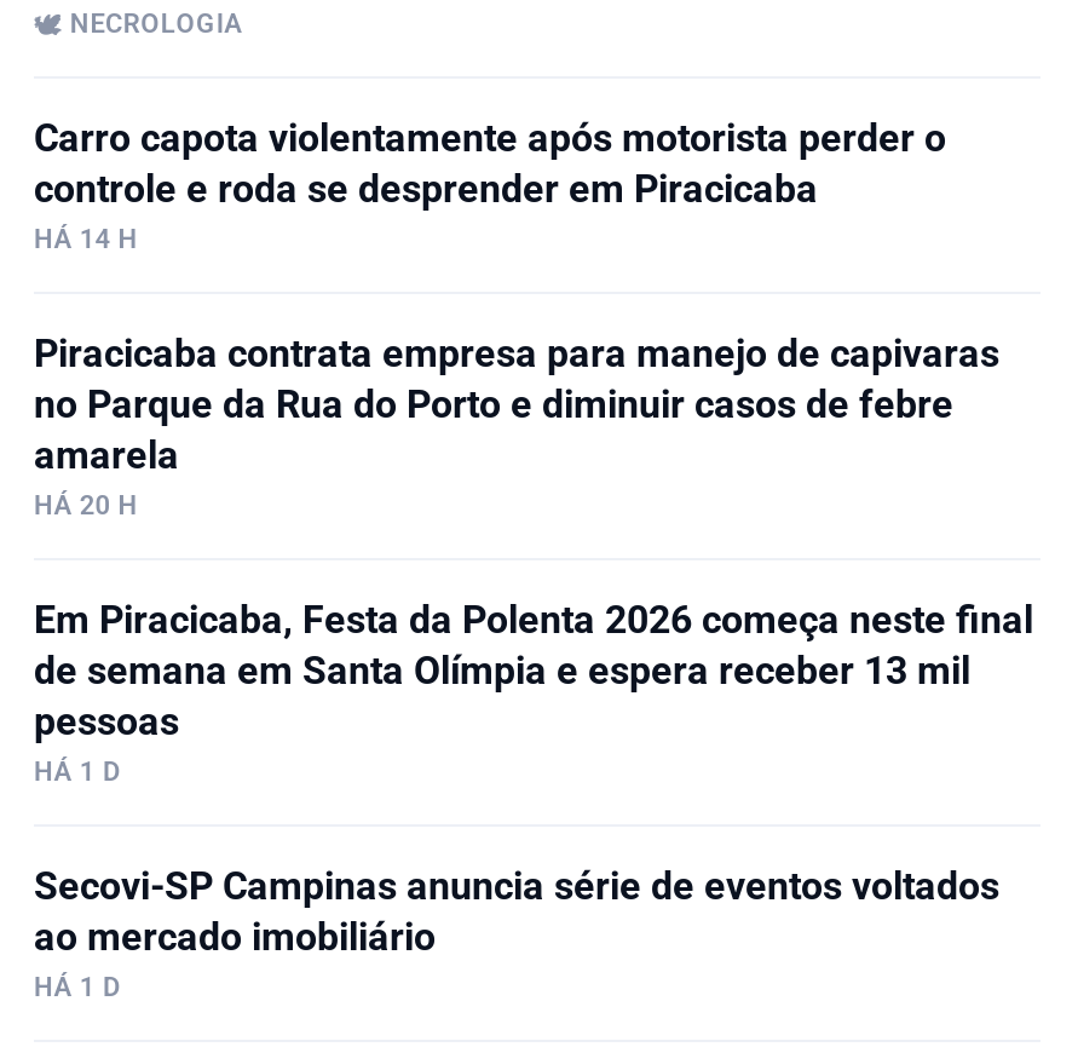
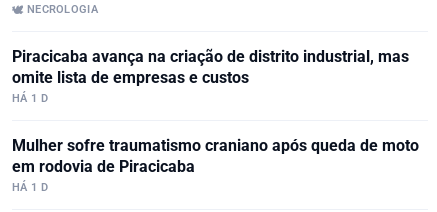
[34,115,1033,744] Carro capota violentamente após motorista perder o | controle e roda se desprender em Piracicaba | HÁ 14 H | Piracicaba contrata empresa para manejo de capivaras | no Parque da Rua do Porto e diminuir casos de febre | amarela | HÁ 20 H | Em Piracicaba, Festa da Polenta 2026 começa neste final | de semana em Santa Olímpia e espera receber 13 mil | pessoas -> [12,47,409,87] Piracicaba avança na criação de distrito industrial, mas | omite lista de empresas e custos
[34,863,999,960] Secovi-SP Campinas anuncia série de eventos voltados | ao mercado imobiliário -> [12,136,419,176] Mulher sofre traumatismo craniano após queda de moto | em rodovia de Piracicaba

